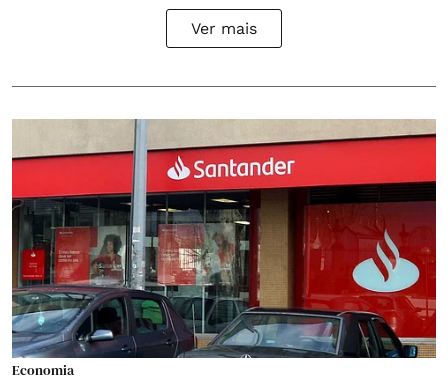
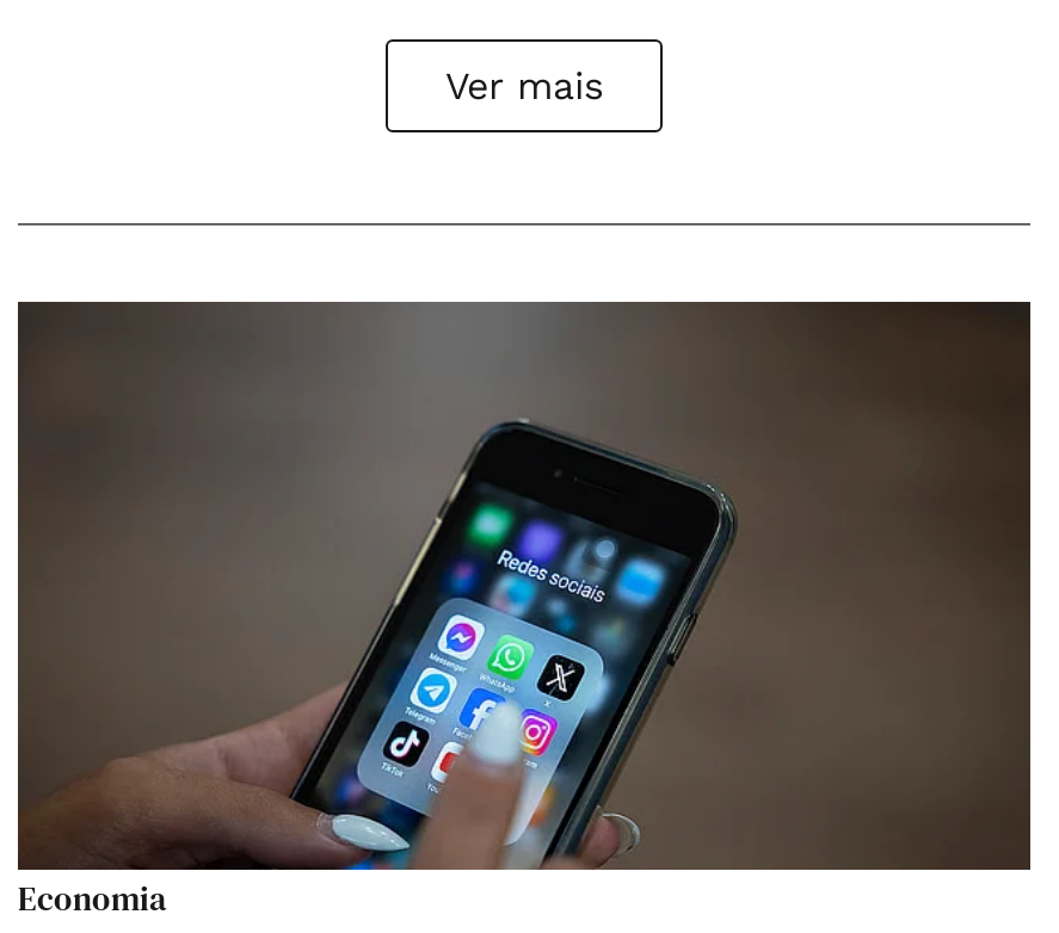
[11,119,437,359] [image] -> [16,301,1033,873] [image]

